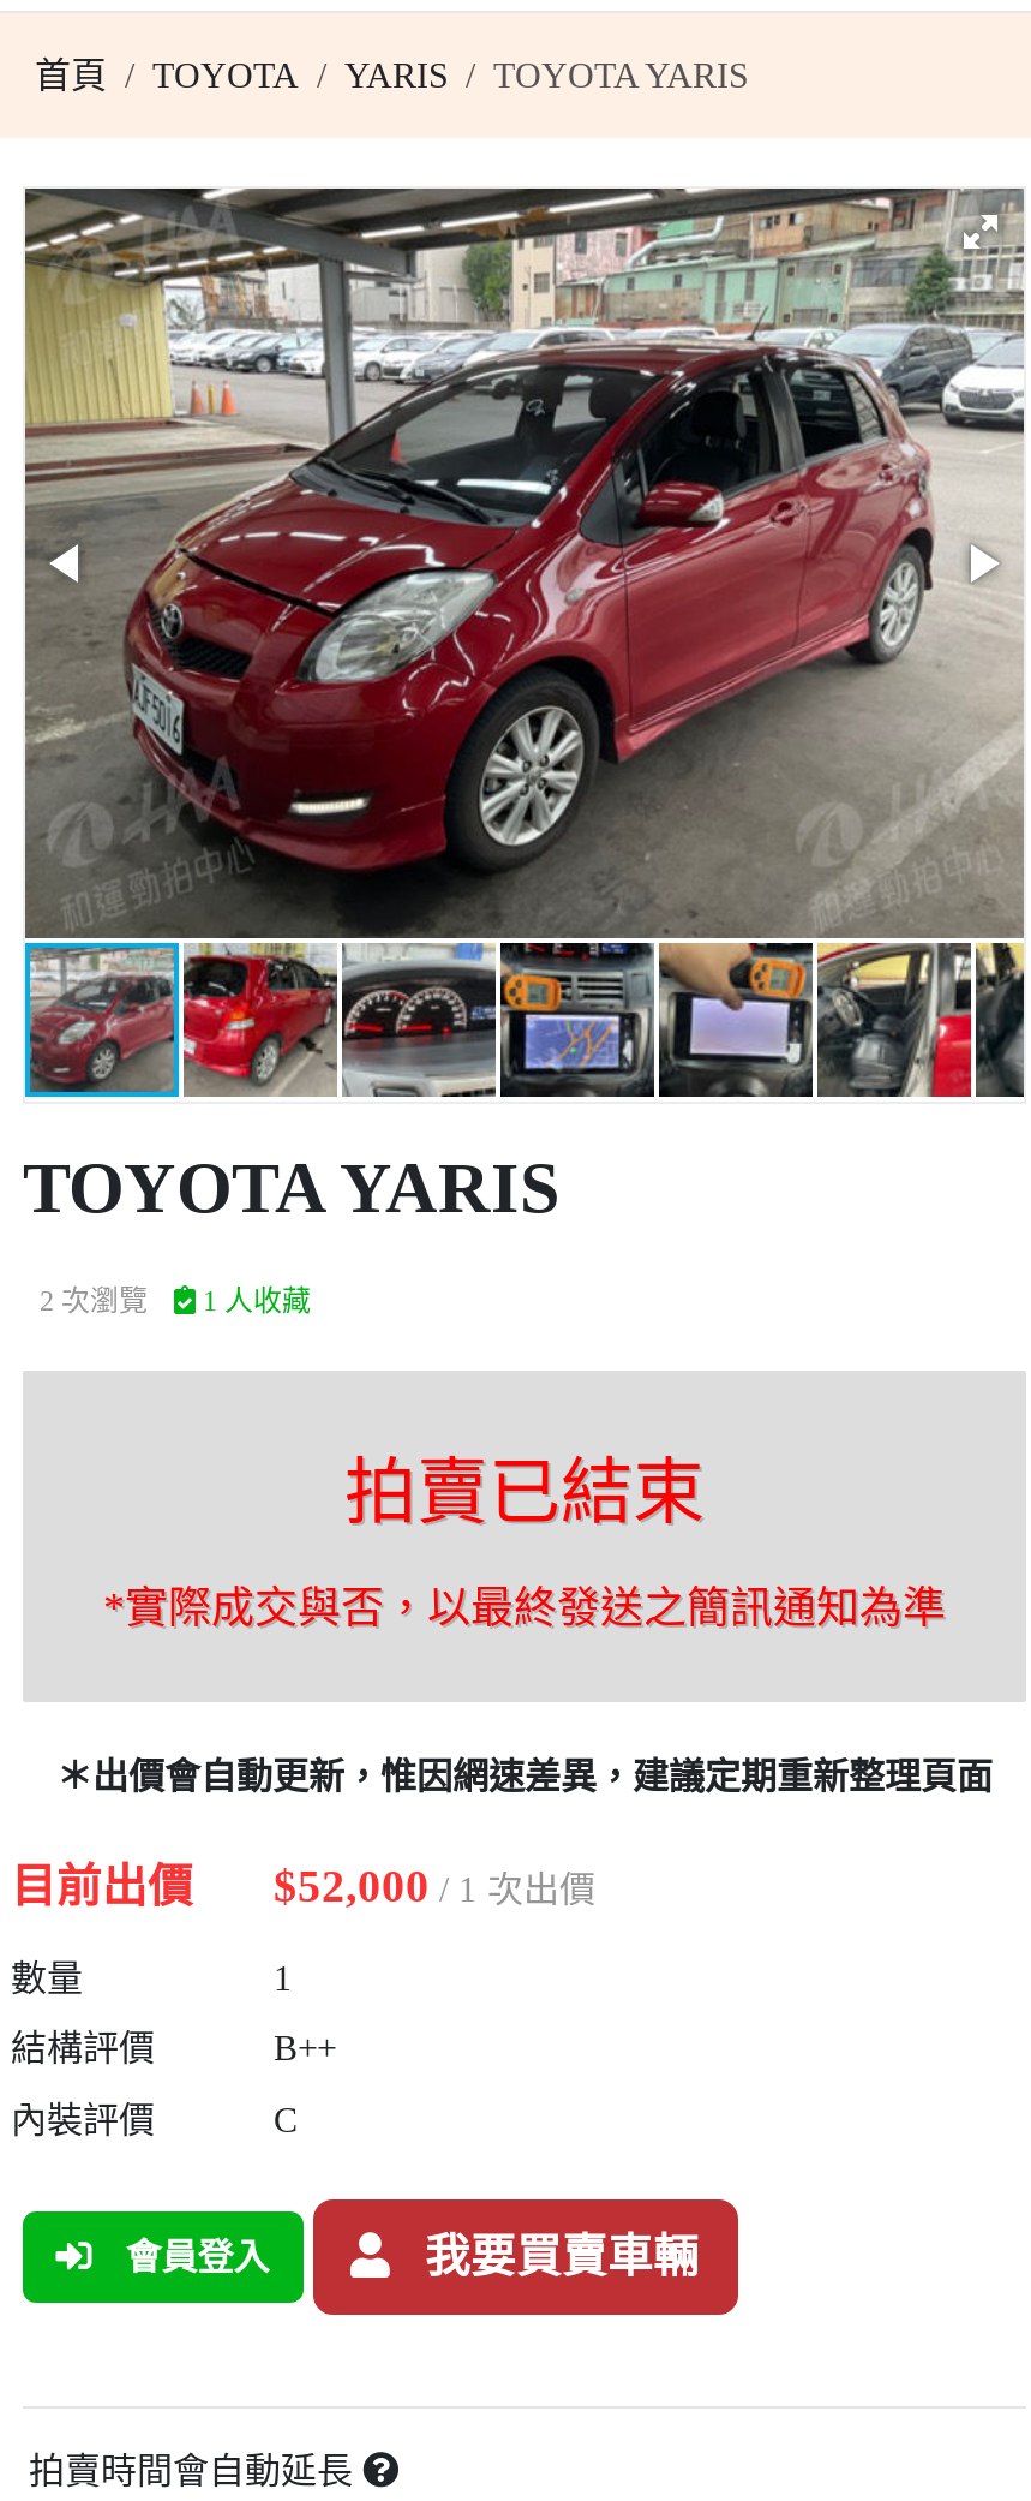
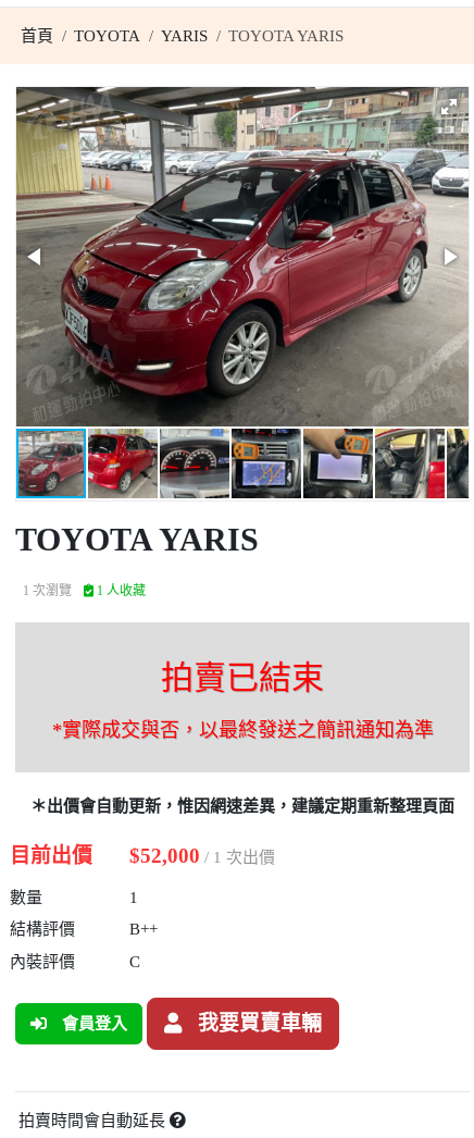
[40,1283,311,1317] 2 次瀏覽 1 人收藏 -> [23,583,146,598] 1 次瀏覽 1 人收藏

